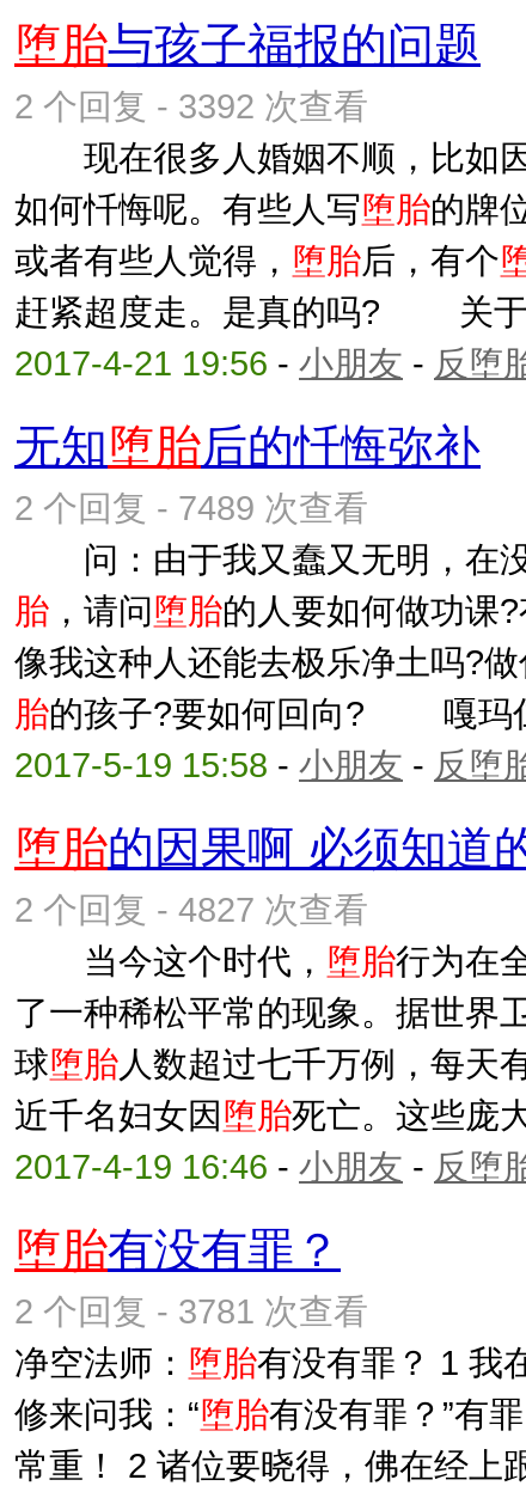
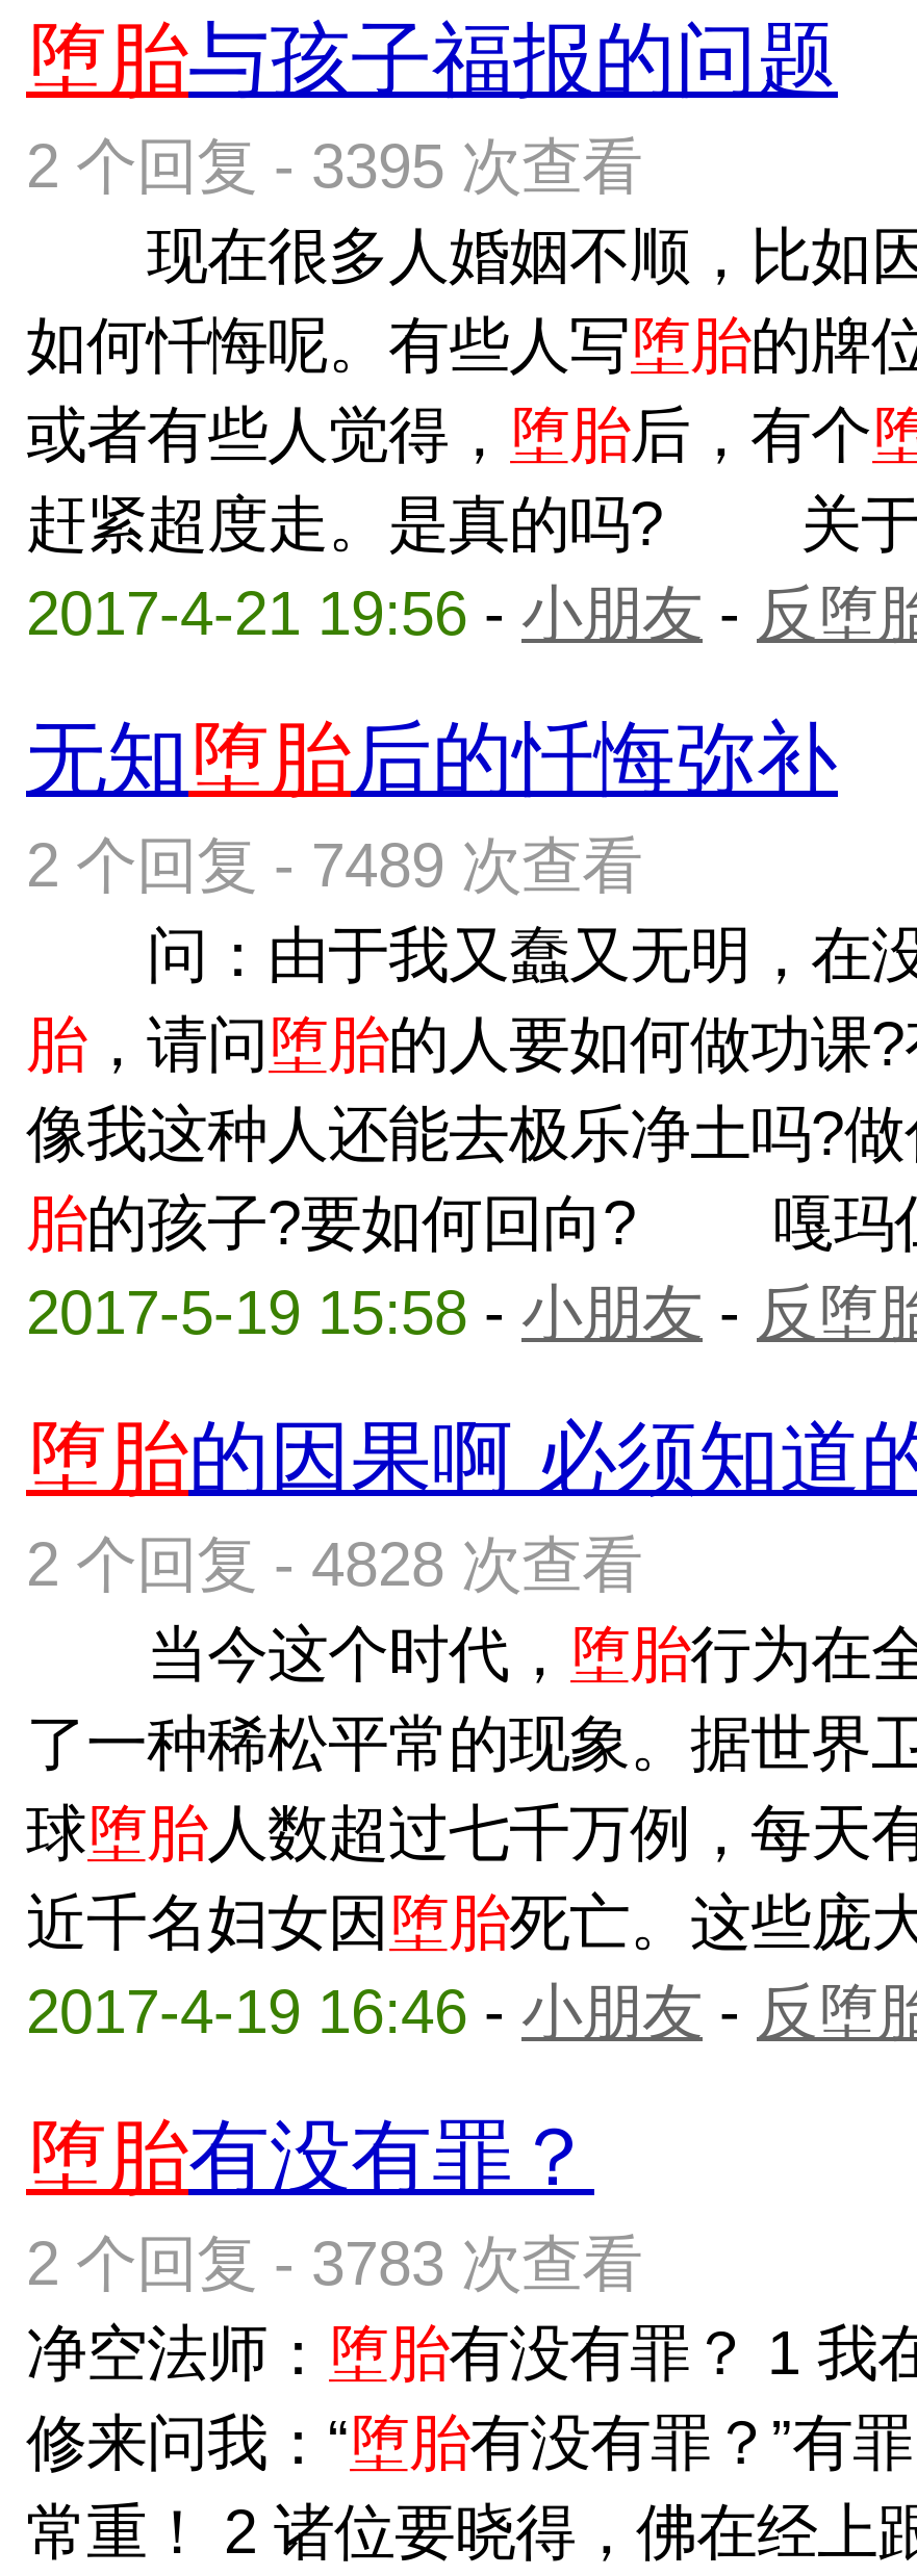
[14,86,368,126] 2 个回复 - 3392 次查看 -> [26,131,642,200] 2 个回复 - 3395 次查看
[14,889,368,929] 2 个回复 - 4827 次查看 -> [26,1529,642,1598] 2 个回复 - 4828 次查看
[14,1291,368,1331] 2 个回复 - 3781 次查看 -> [26,2229,642,2297] 2 个回复 - 3783 次查看

